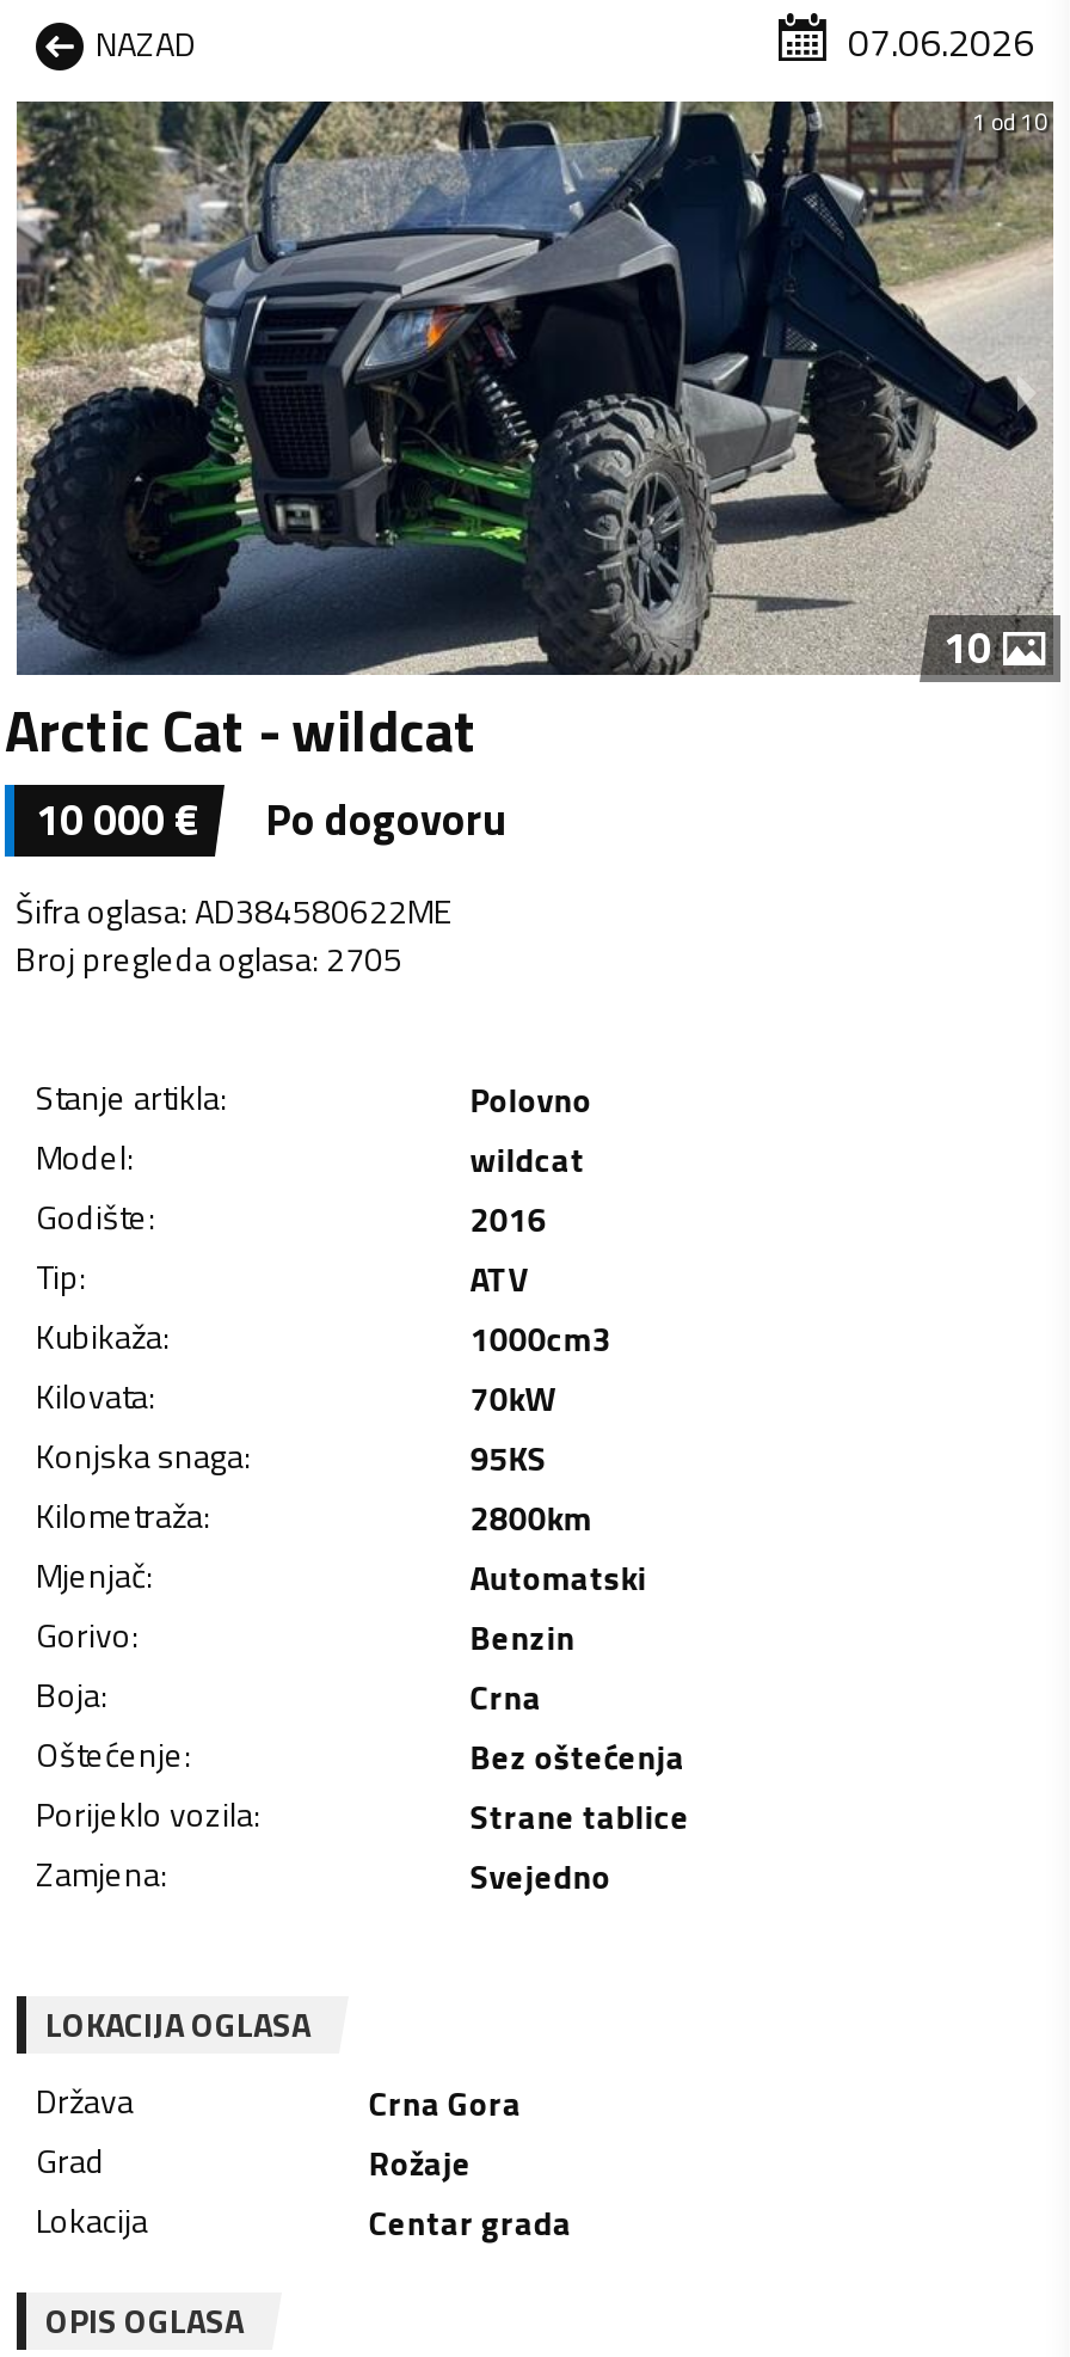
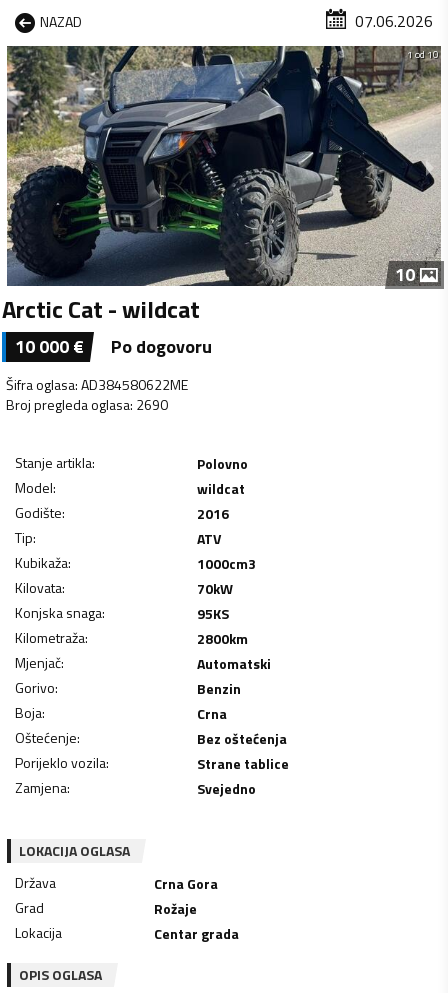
[16,934,402,984] Broj pregleda oglasa: 2705 -> [6,394,168,415] Broj pregleda oglasa: 2690

